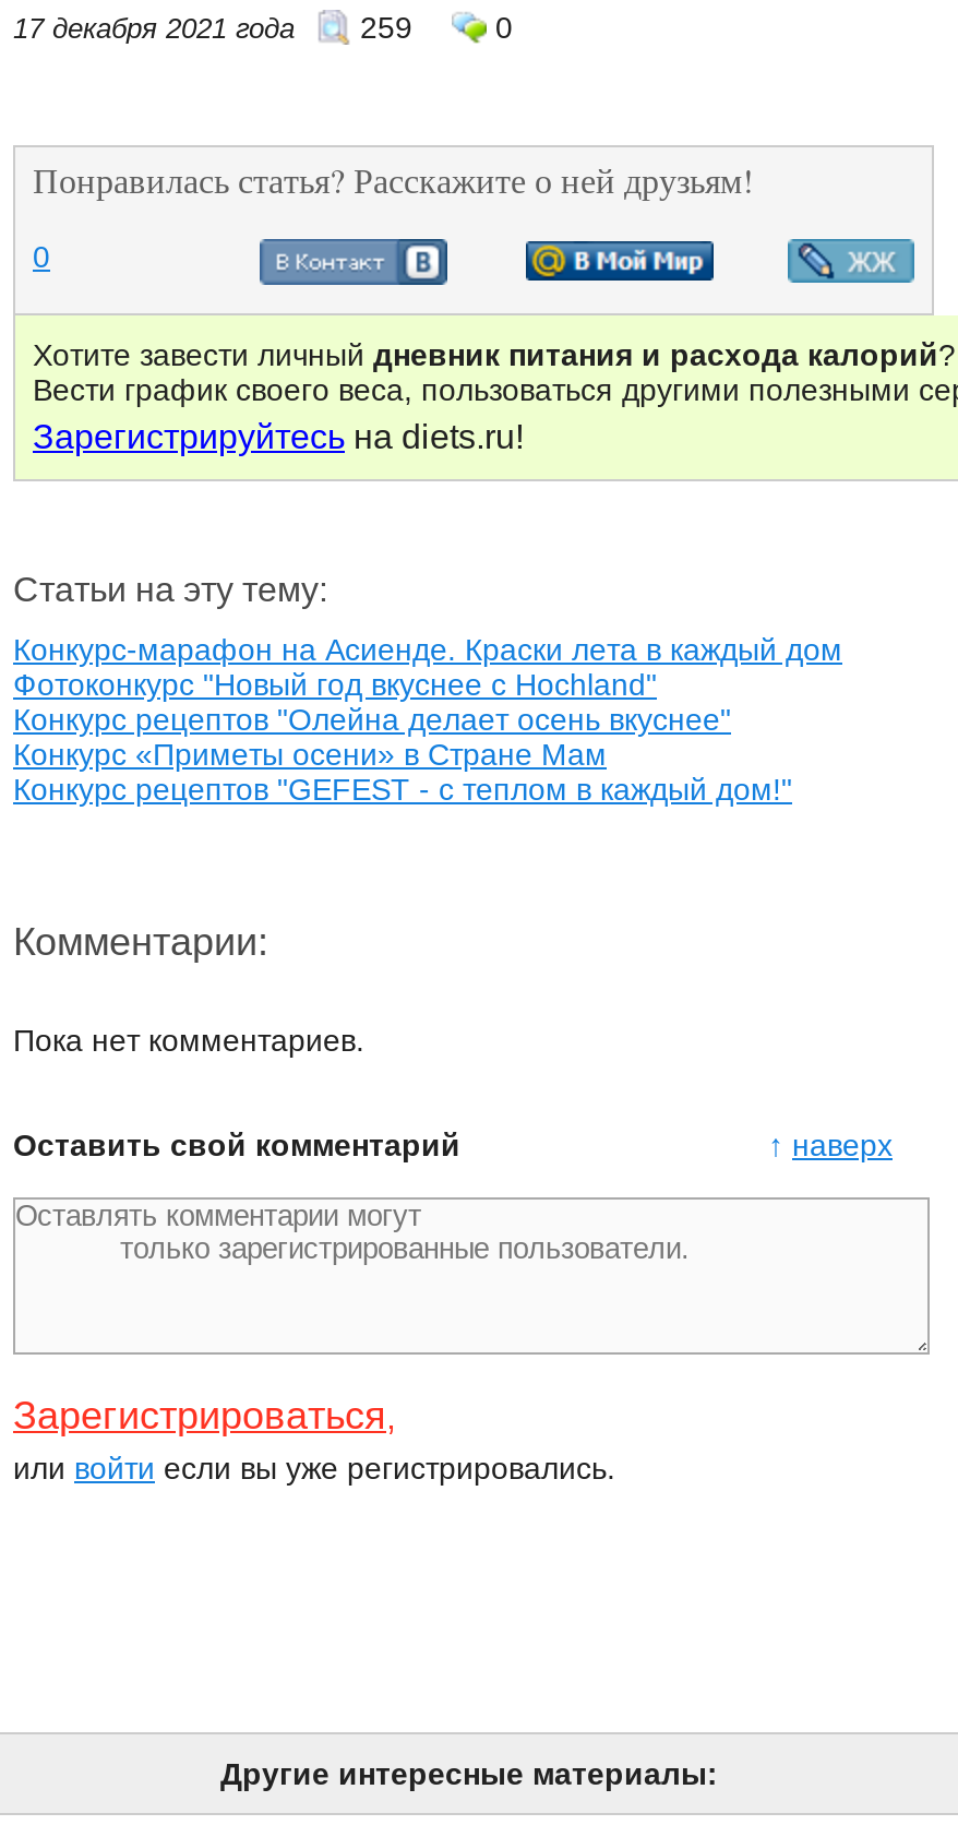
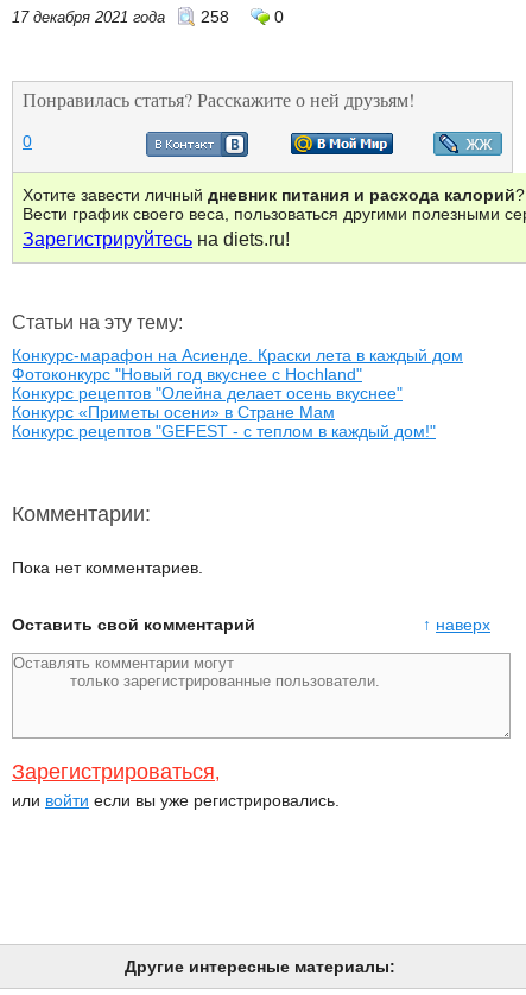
[13,10,412,45] 17 декабря 2021 года 259 -> [12,7,229,26] 17 декабря 2021 года 258

